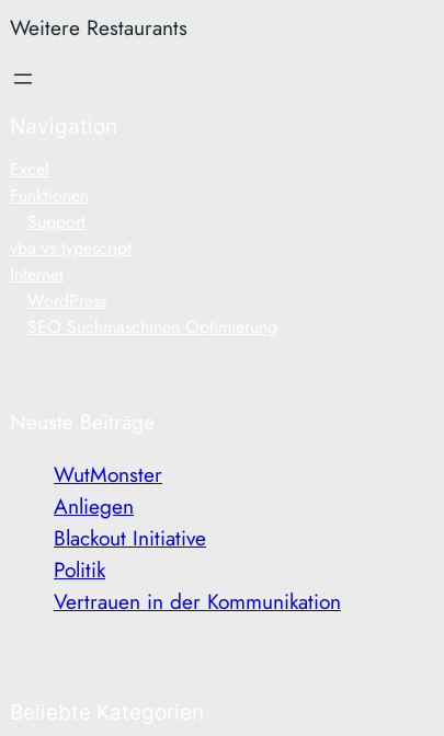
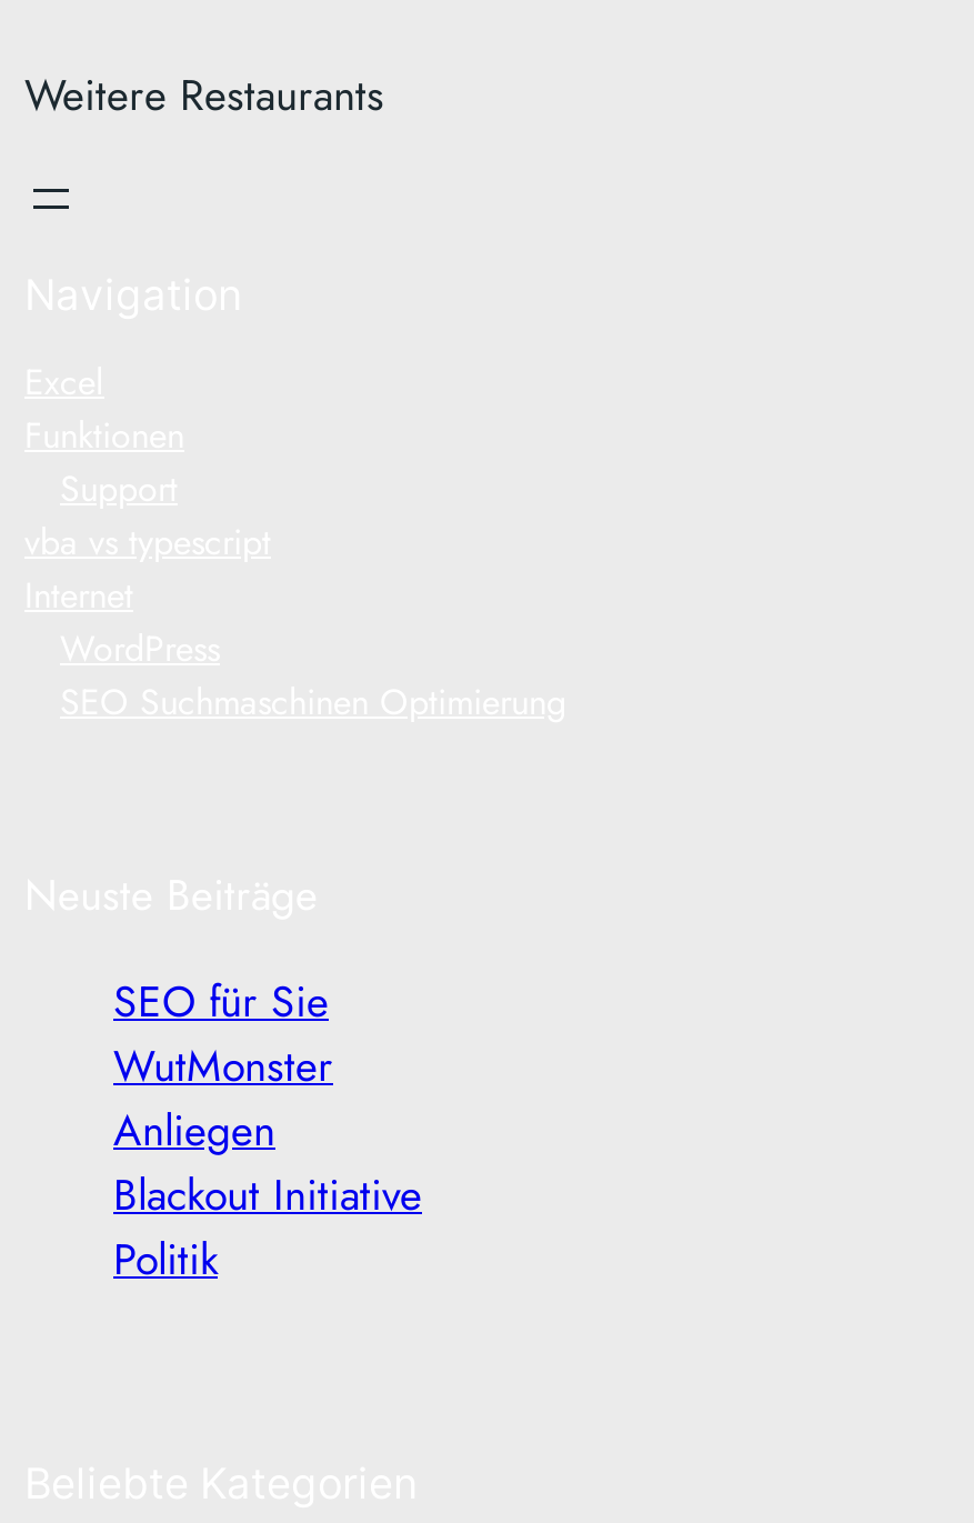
none -> [113,969,329,1031] SEO für Sie
moved [54,459,206,585] -> [113,1034,422,1289]: WutMonster | Anliegen | Blackout Initiative | Politik
[54,586,341,616] Vertrauen in der Kommunikation -> none

